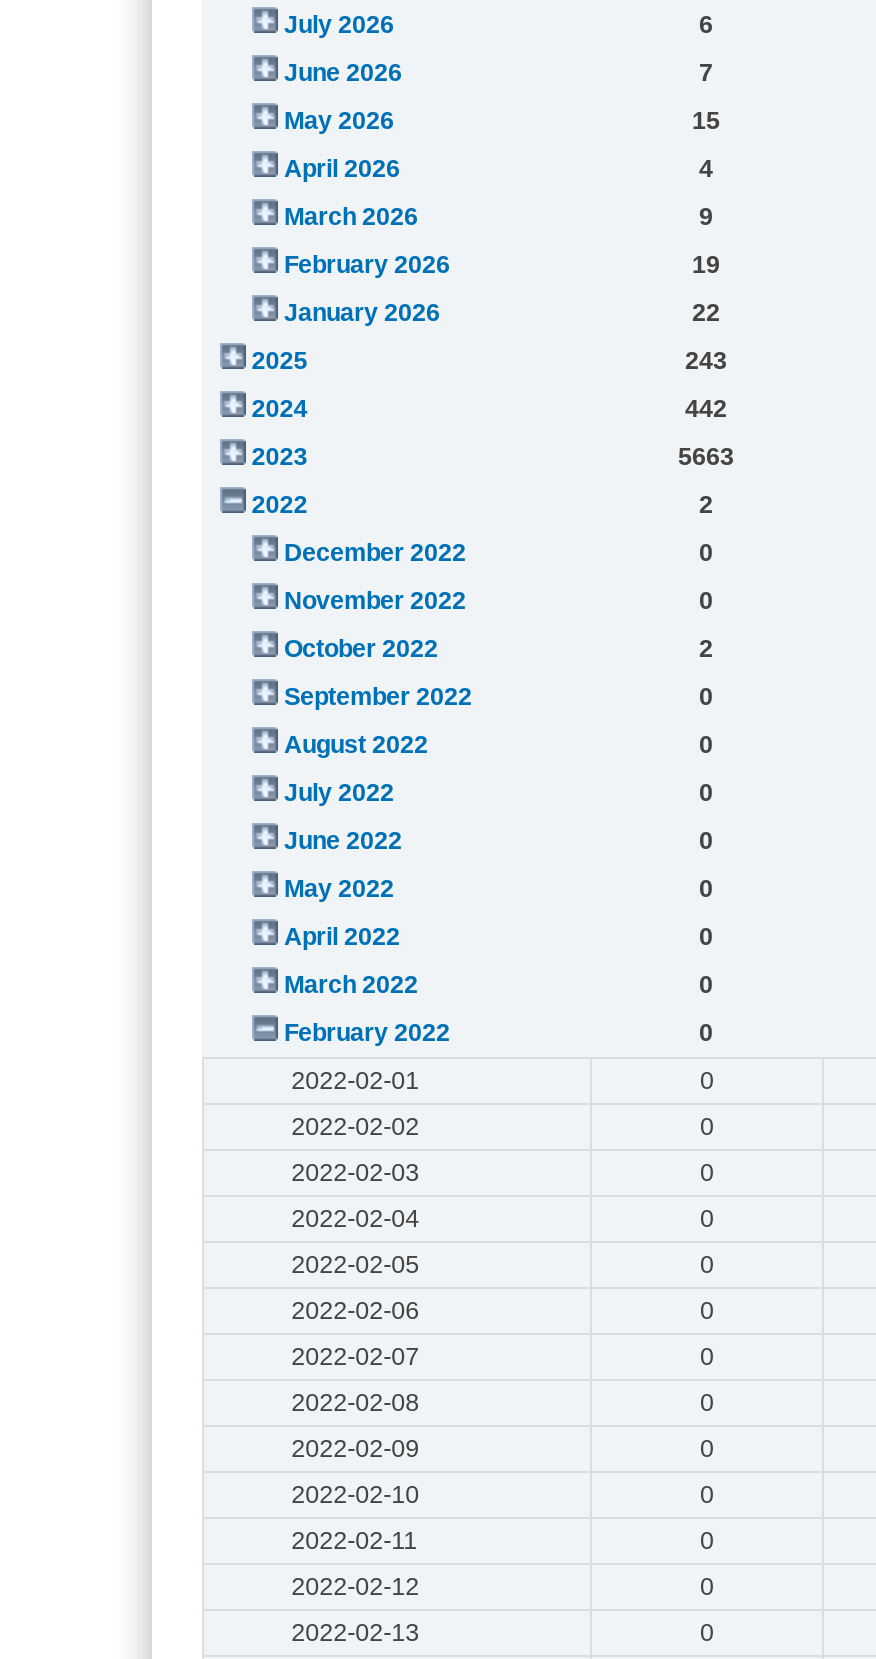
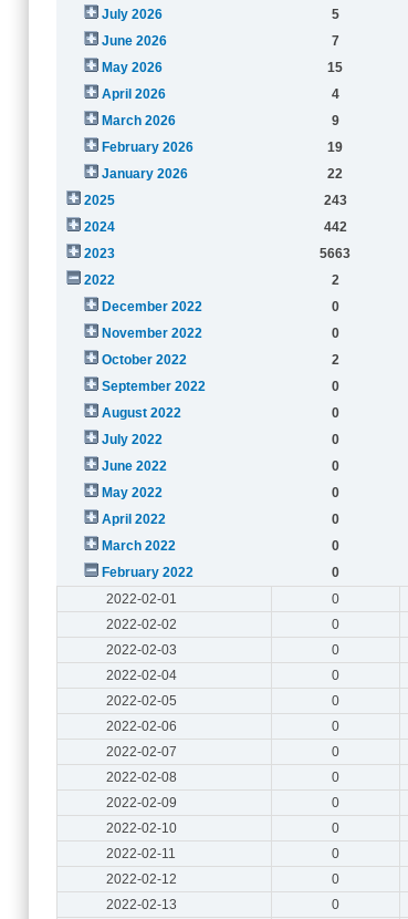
[699,10,713,38] 6 -> [331,6,339,22] 5

